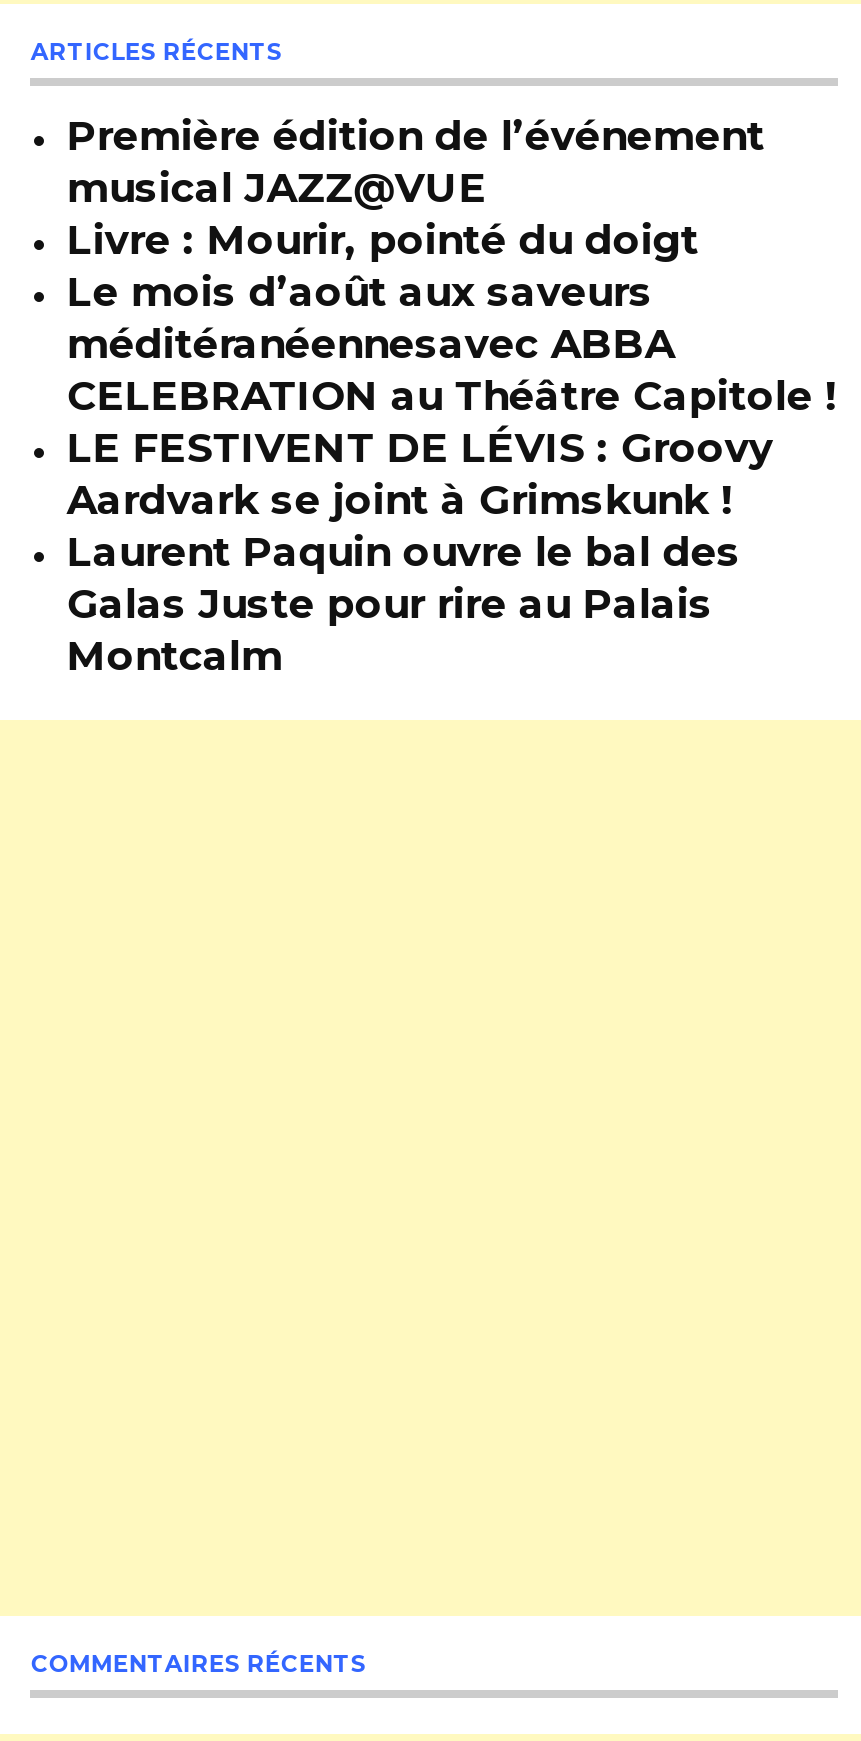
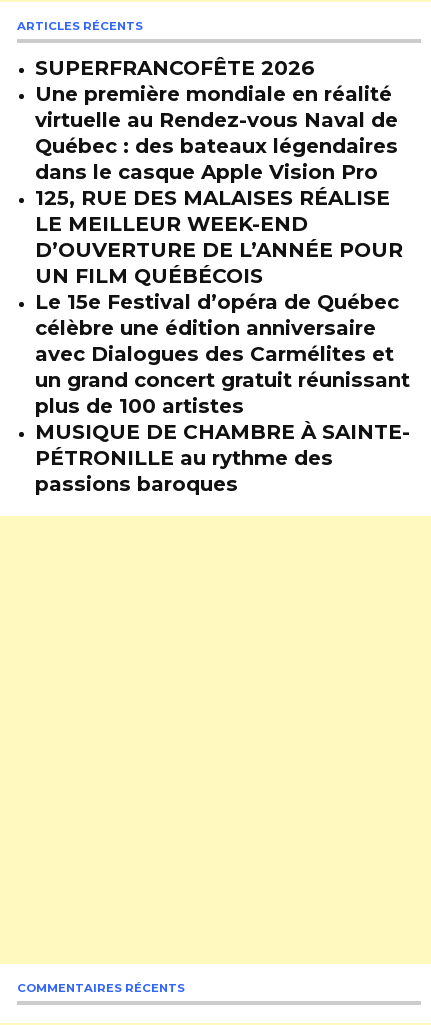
[67,110,837,680] Première édition de l’événement | musical JAZZ@VUE | Livre : Mourir, pointé du doigt | Le mois d’août aux saveurs | méditéranéennesavec ABBA | CELEBRATION au Théâtre Capitole ! | LE FESTIVENT DE LÉVIS : Groovy | Aardvark se joint à Grimskunk ! | Laurent Paquin ouvre le bal des | Galas Juste pour rire au Palais | Montcalm -> [35,55,410,496] SUPERFRANCOFÊTE 2026 | Une première mondiale en réalité | virtuelle au Rendez-vous Naval de | Québec : des bateaux légendaires | dans le casque Apple Vision Pro | 125, RUE DES MALAISES RÉALISE | LE MEILLEUR WEEK-END | D’OUVERTURE DE L’ANNÉE POUR | UN FILM QUÉBÉCOIS | Le 15e Festival d’opéra de Québec | célèbre une édition anniversaire | avec Dialogues des Carmélites et | un grand concert gratuit réunissant | plus de 100 artistes | MUSIQUE DE CHAMBRE À SAINTE- | PÉTRONILLE au rythme des | passions baroques

